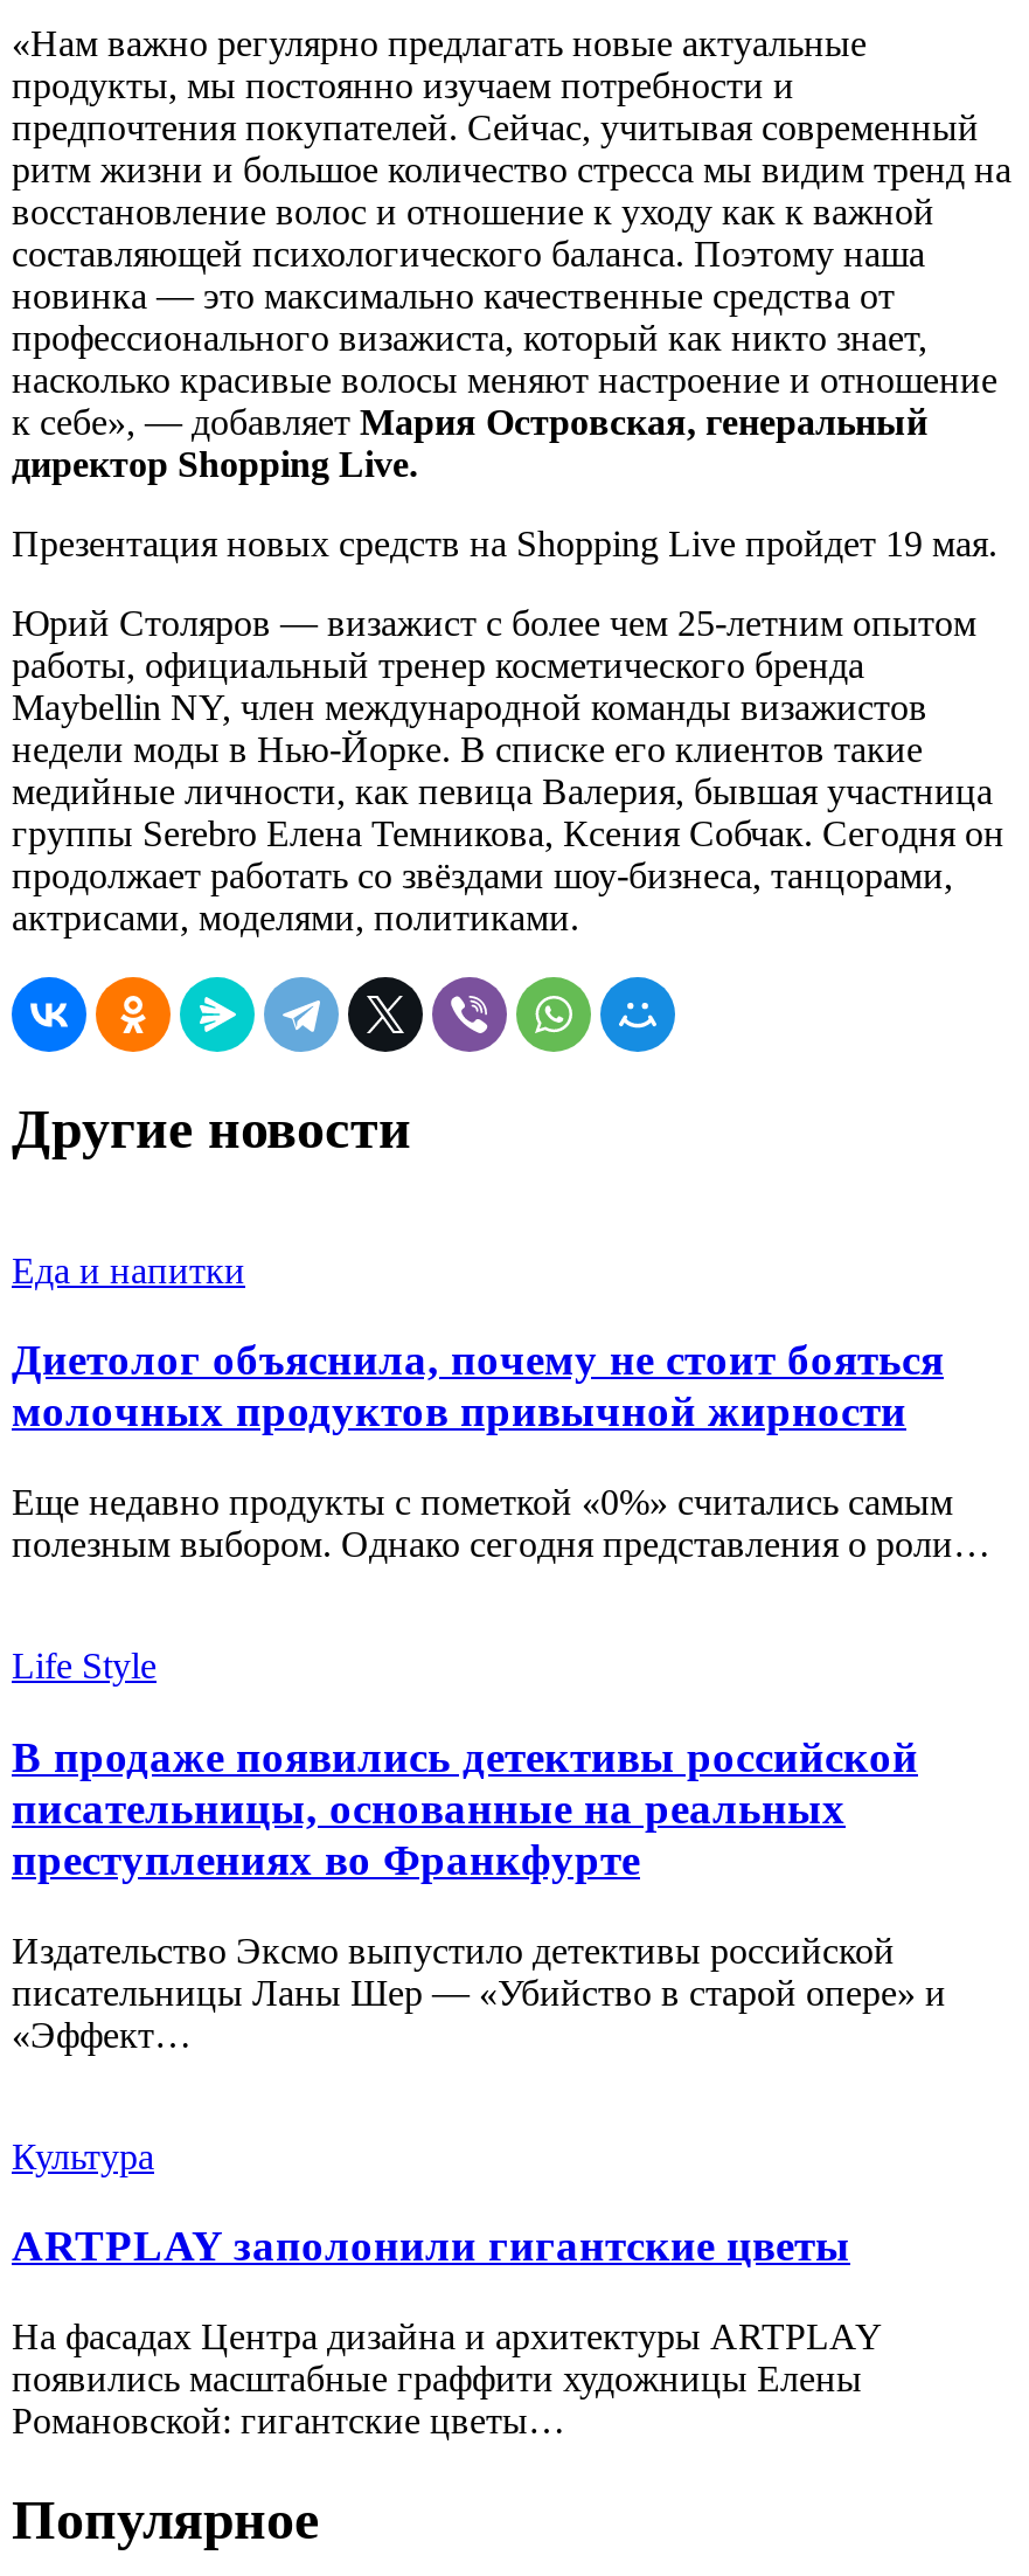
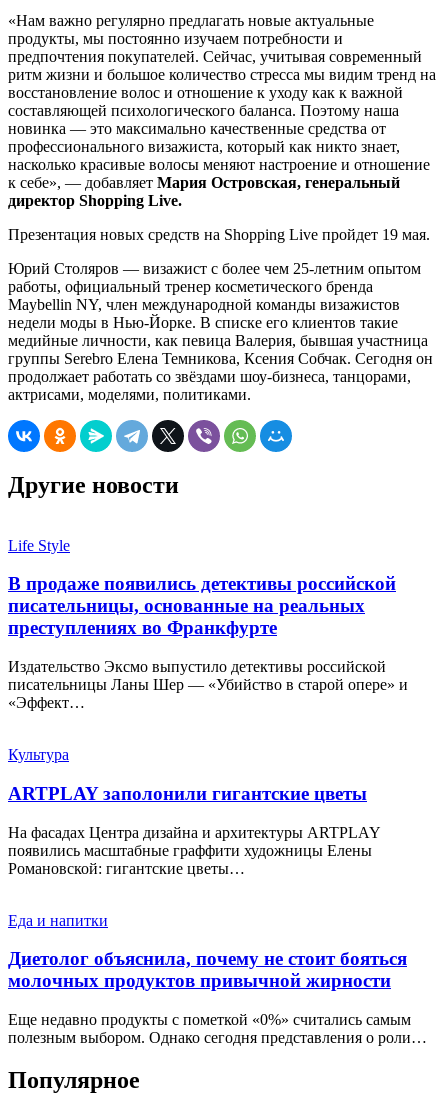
moved [12,1250,990,1564] -> [8,912,427,1046]: Еда и напитки | Диетолог объяснила, почему не стоит бояться | молочных продуктов привычной жирности | Еще недавно продукты с пометкой «0%» считались самым | полезным выбором. Однако сегодня представления о роли…
moved [12,1646,946,2440] -> [8,537,408,877]: Life Style | В продаже появились детективы российской | писательницы, основанные на реальных | ... | появились масштабные граффити художницы Елены | Романовской: гигантские цветы…

